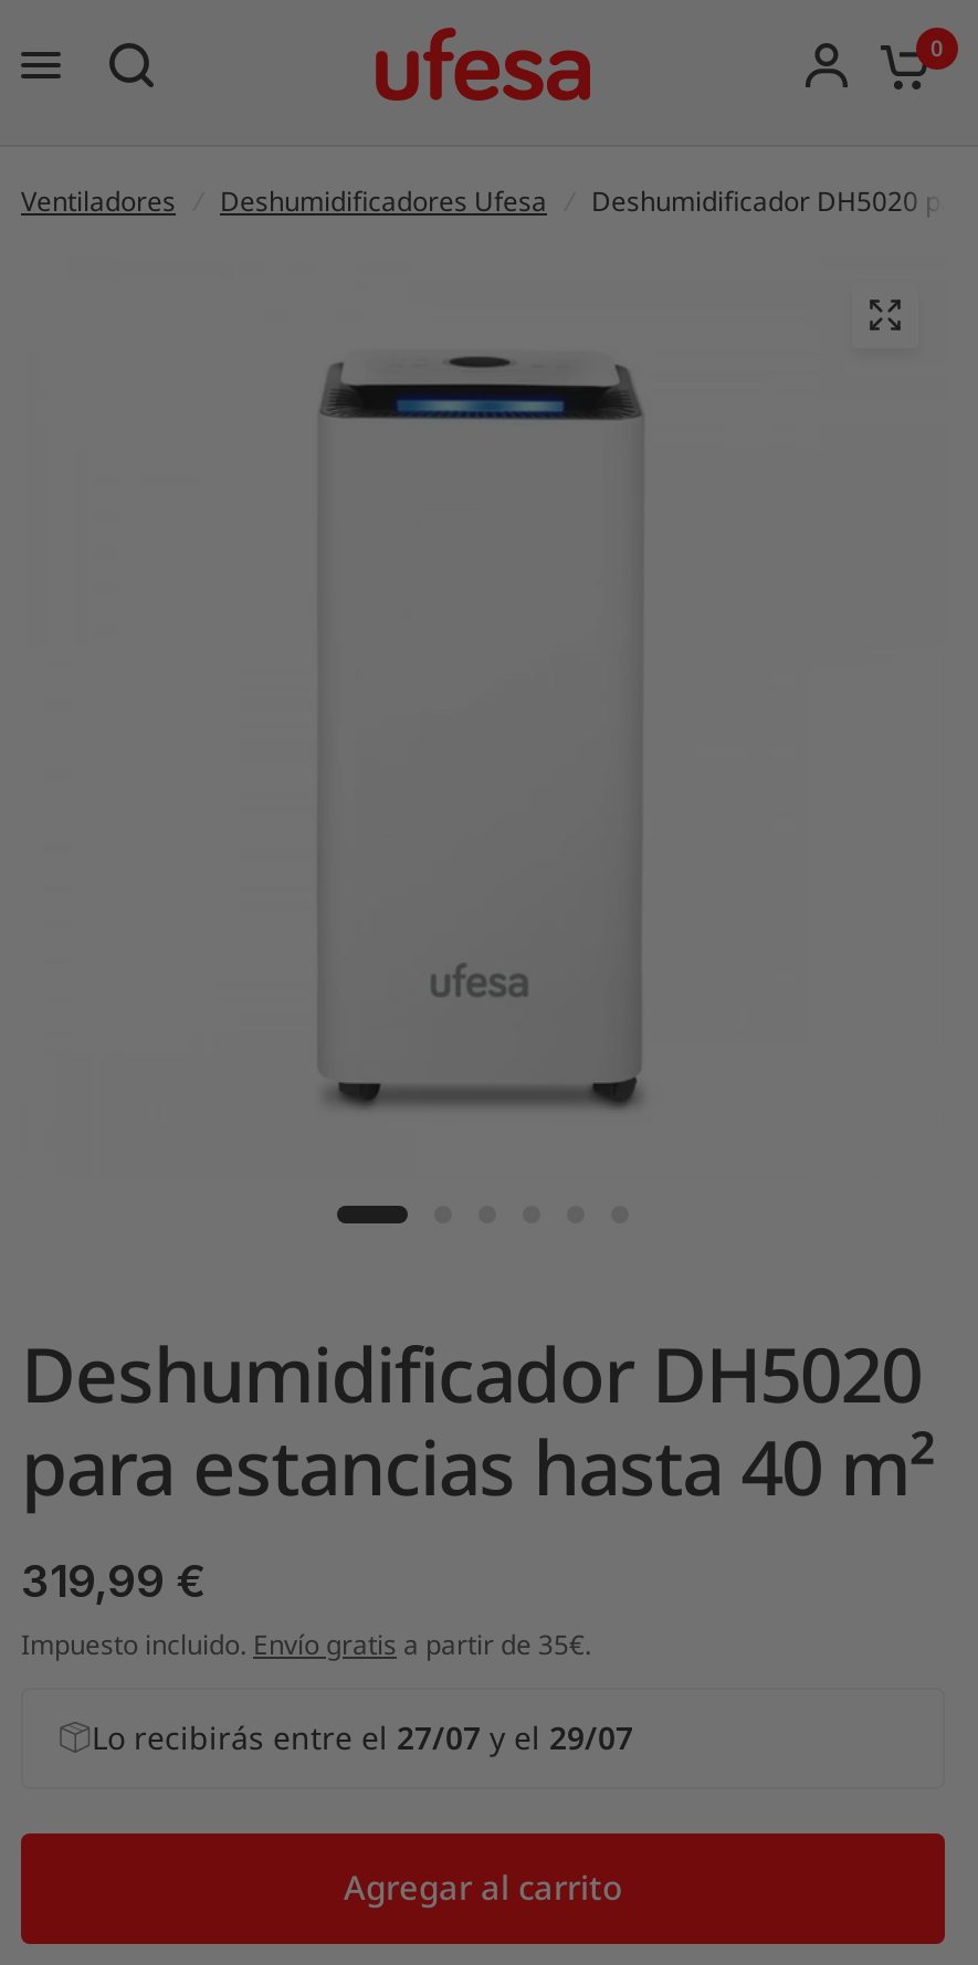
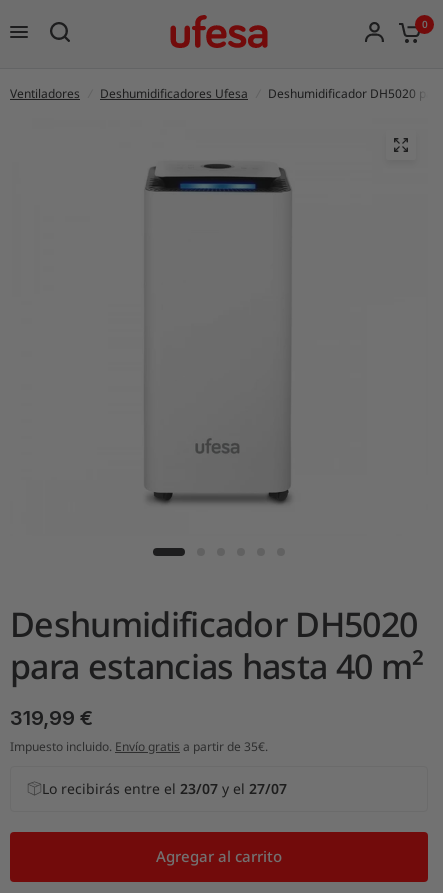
[92,1716,633,1758] Lo recibirás entre el 27/07 y el 29/07 -> [42,779,287,798] Lo recibirás entre el 23/07 y el 27/07

